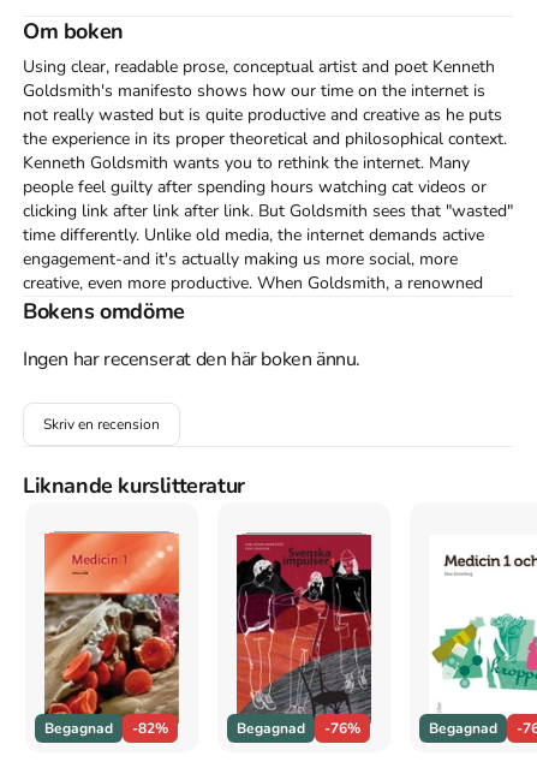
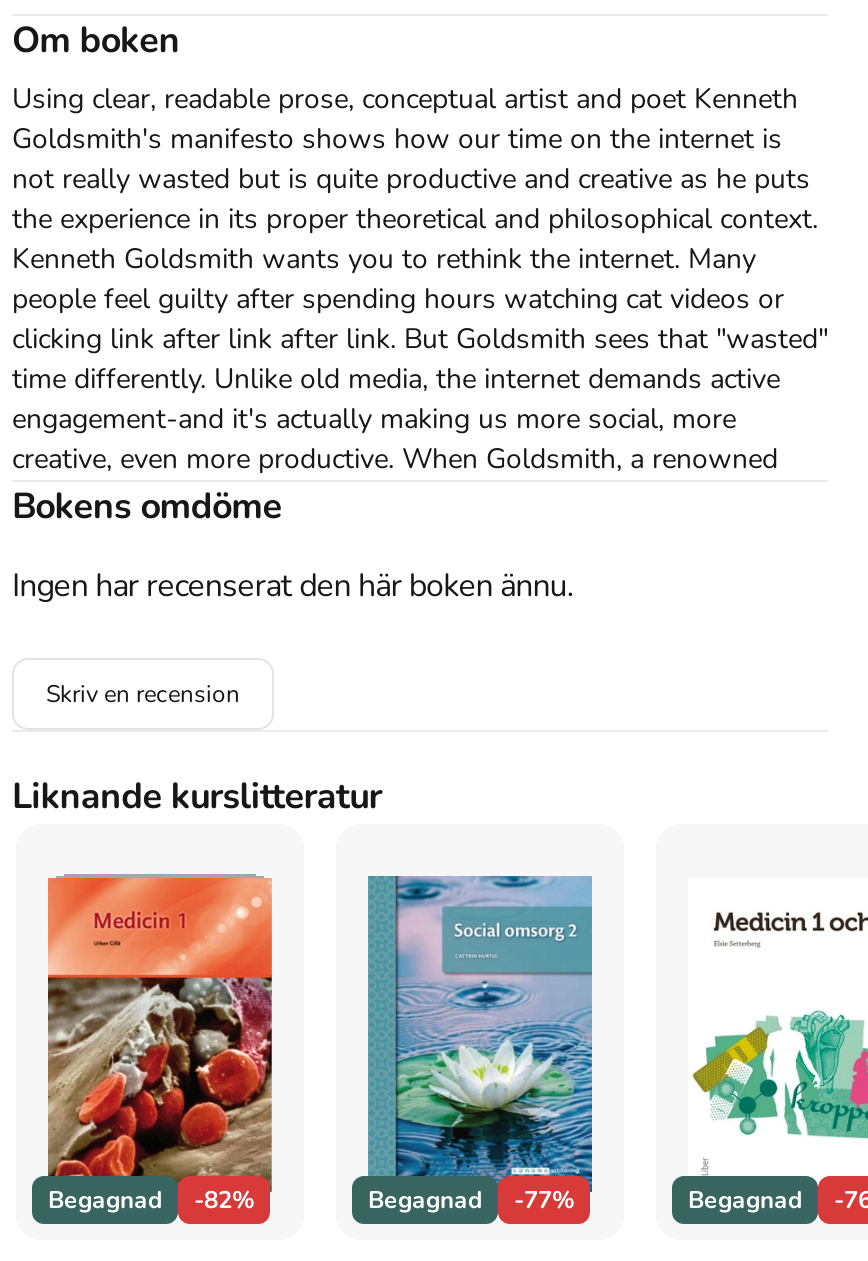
[324,719,360,738] -76% -> [514,1185,574,1217] -77%

